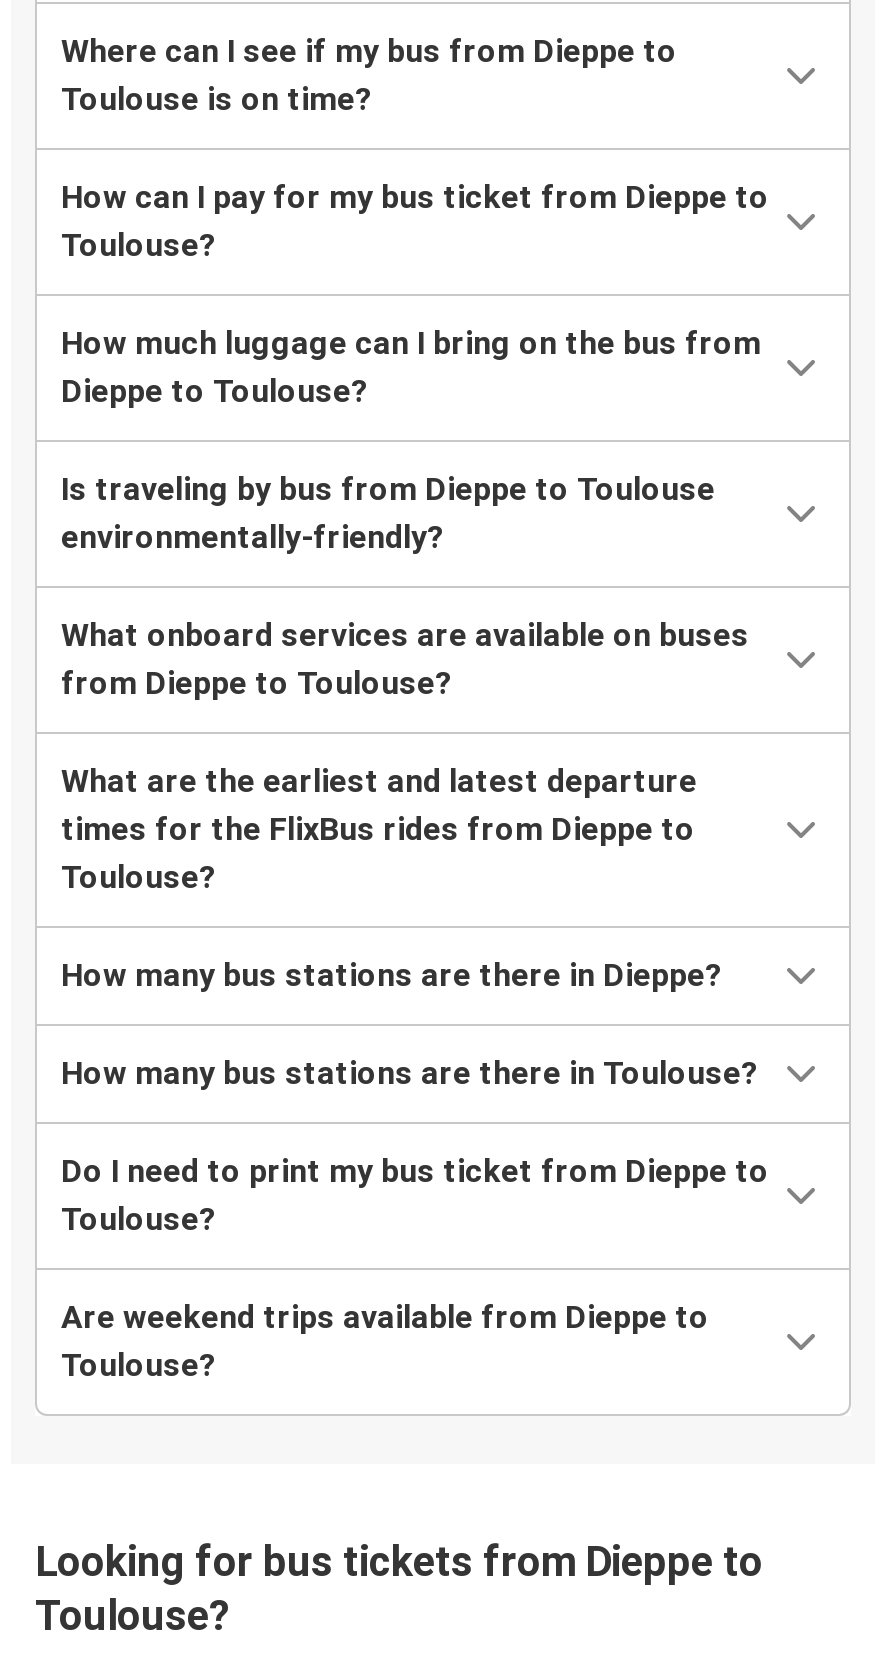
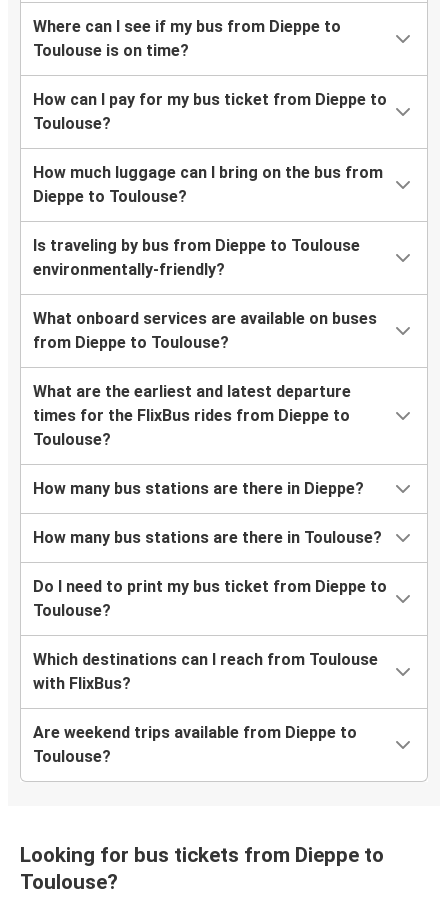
none -> [33,650,378,693] Which destinations can I reach from Toulouse | with FlixBus?

